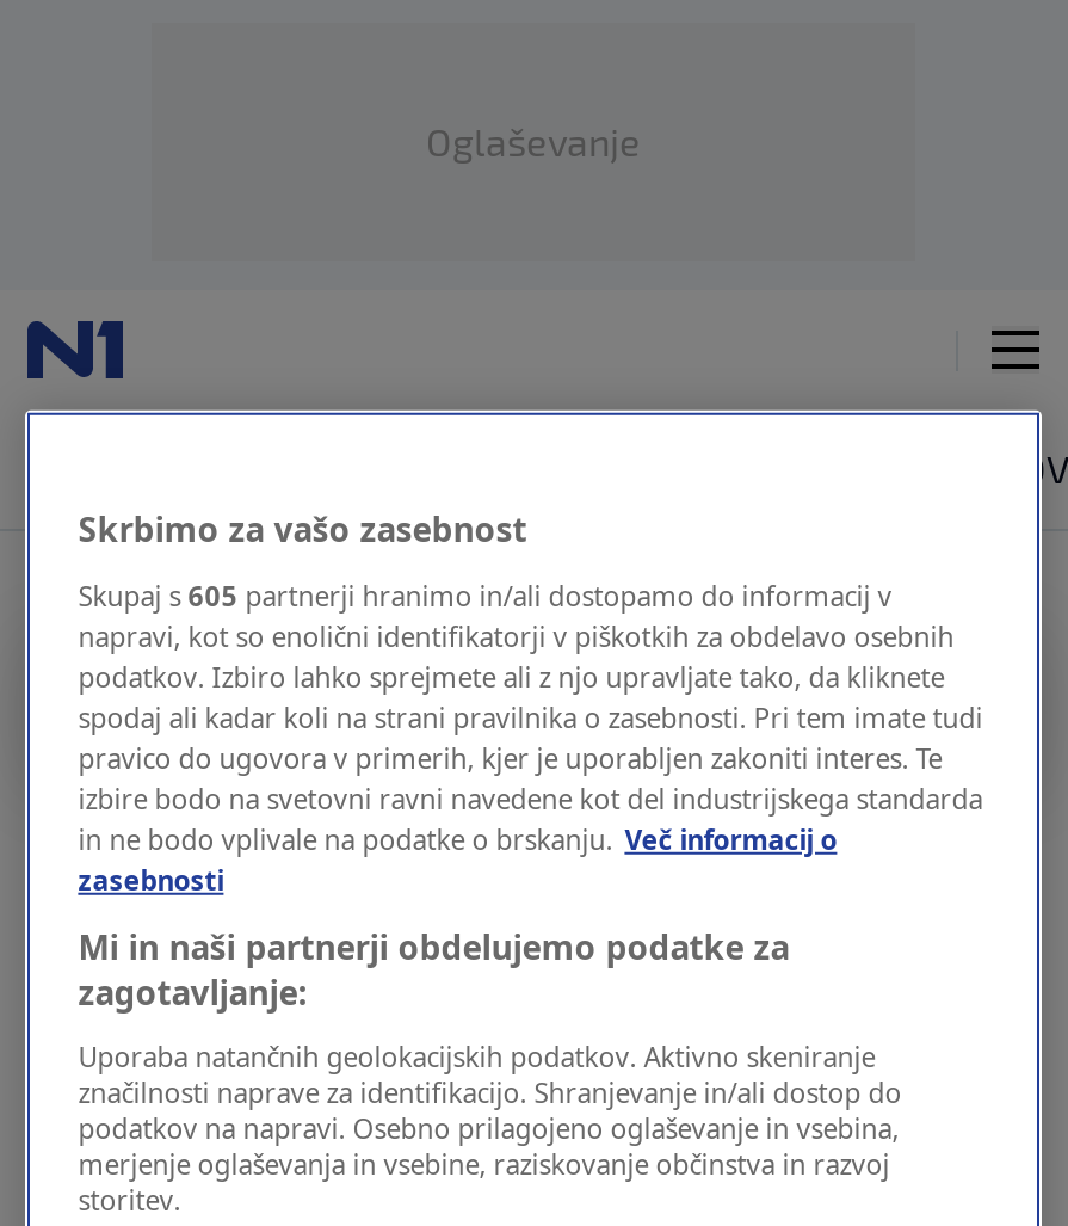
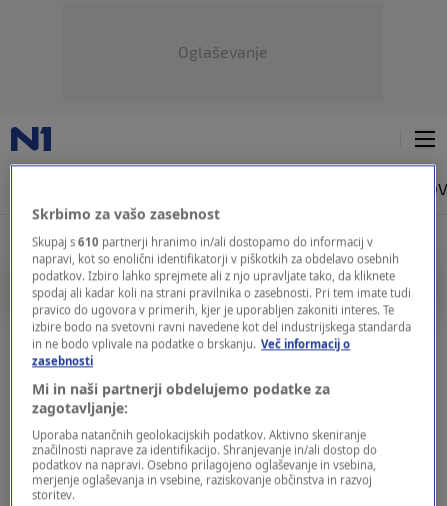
[78,577,892,613] Skupaj s 605 partnerji hranimo in/ali dostopamo do informacij v -> [32,234,373,249] Skupaj s 610 partnerji hranimo in/ali dostopamo do informacij v

